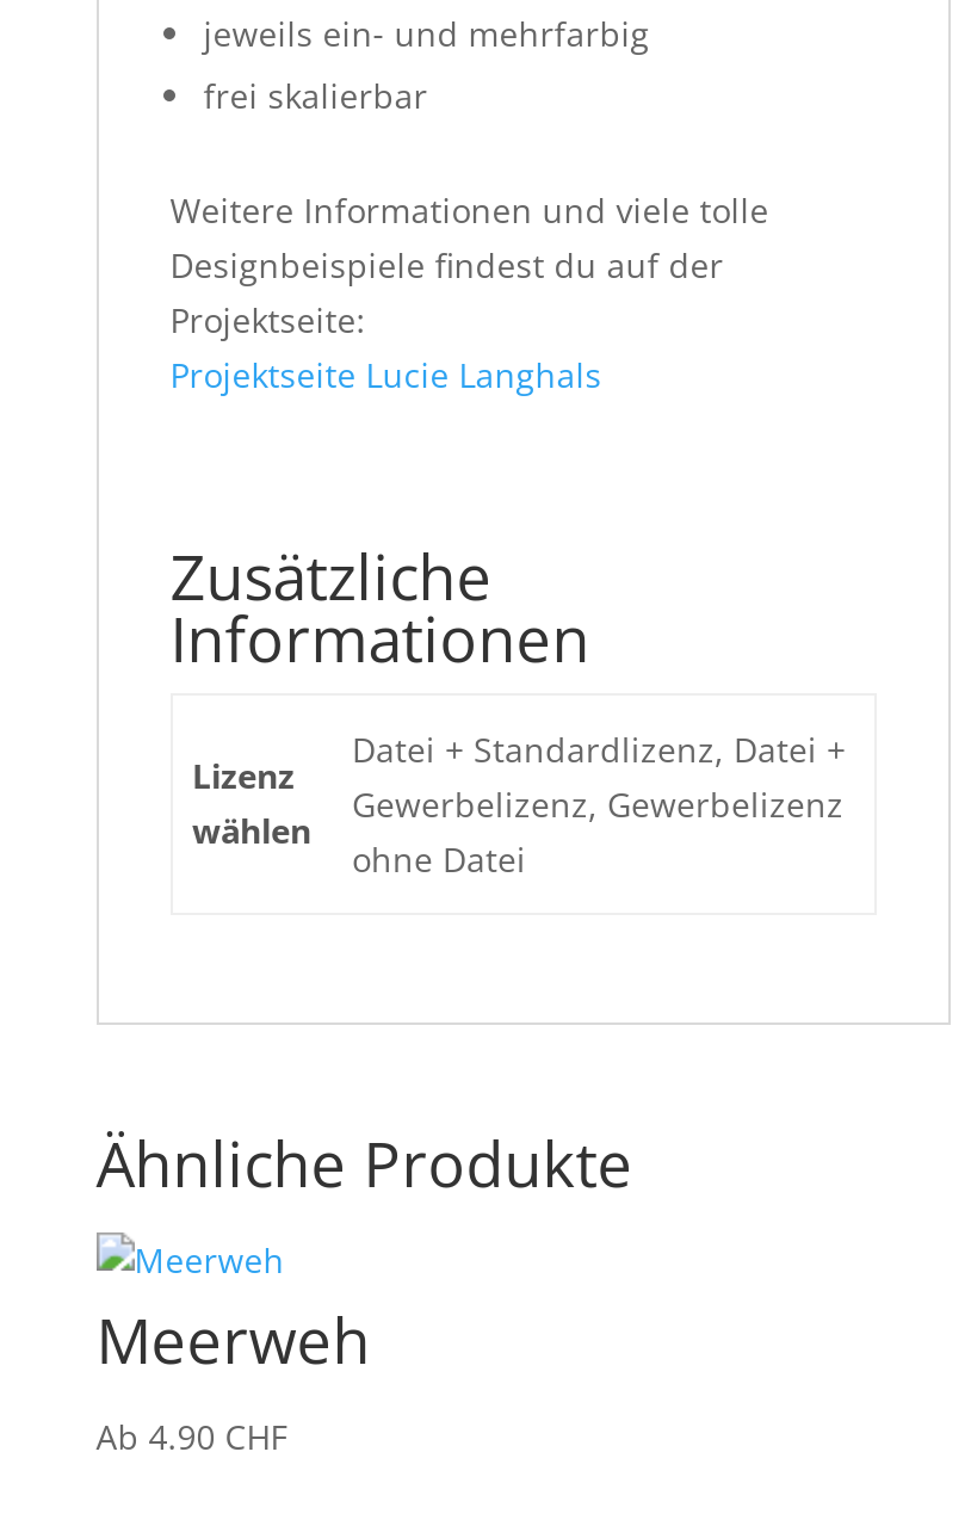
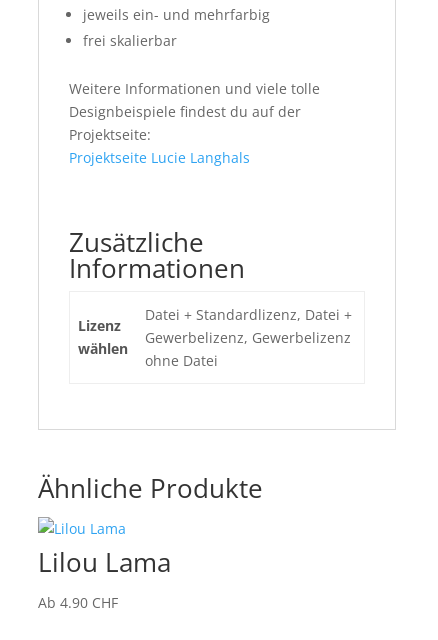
[96,1297,371,1383] Meerweh -> [38,544,171,580] Lilou Lama

